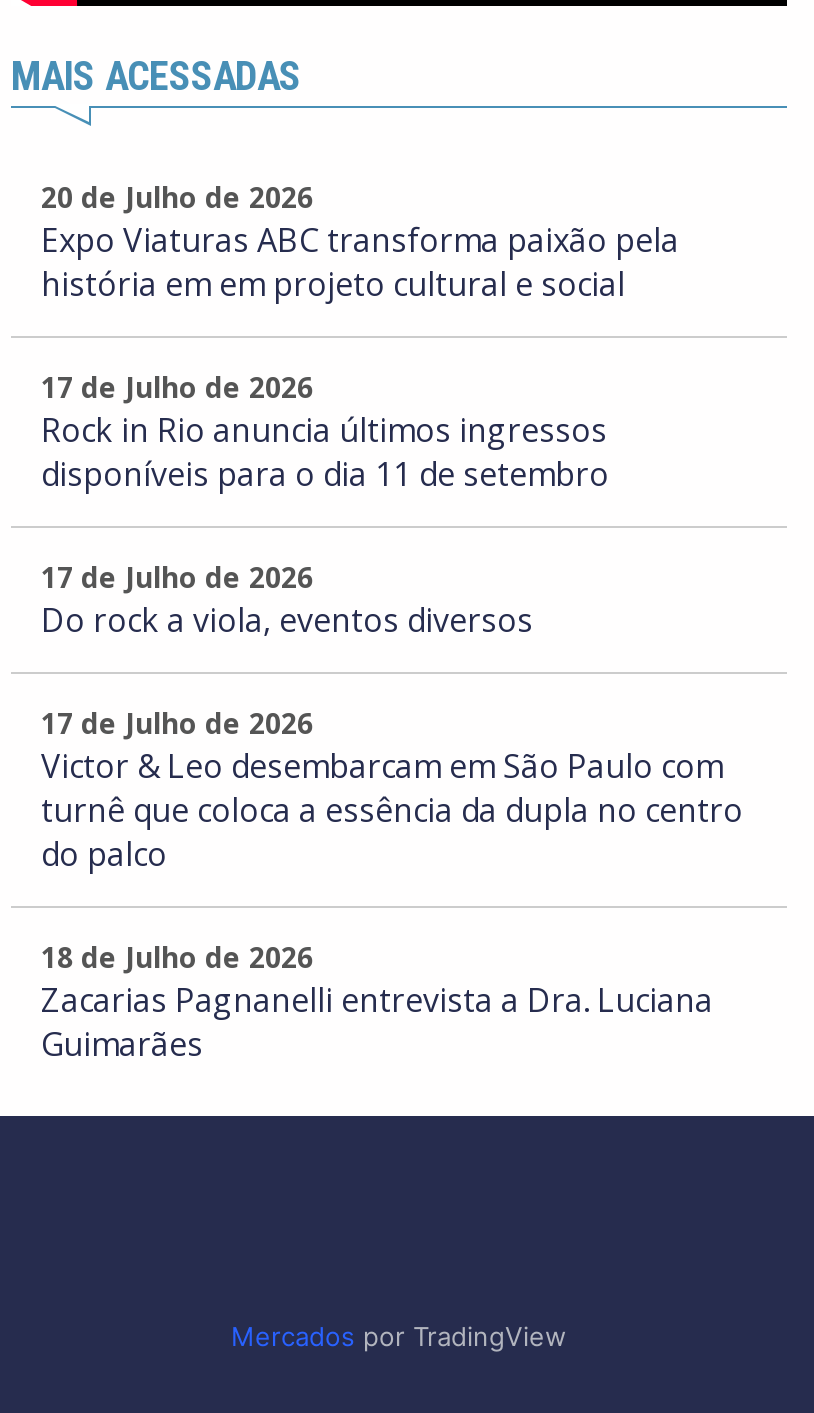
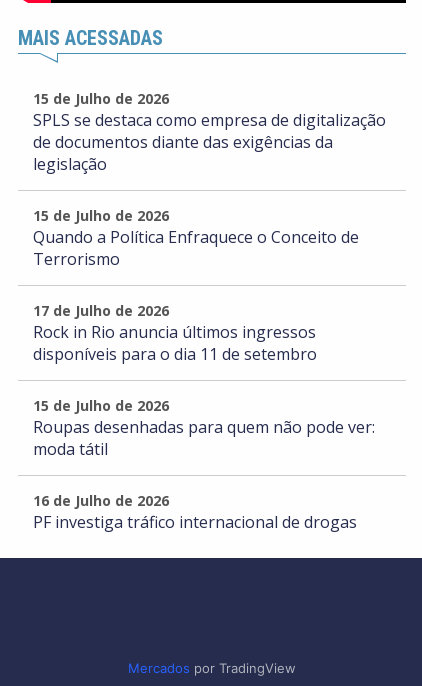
[41,178,679,306] 20 de Julho de 2026 | Expo Viaturas ABC transforma paixão pela | história em em projeto cultural e social -> [33,89,386,270] 15 de Julho de 2026 | SPLS se destaca como empresa de digitalização | de documentos diante das exigências da | legislação | 15 de Julho de 2026 | Quando a Política Enfraquece o Conceito de | Terrorismo
moved [41,368,609,496] -> [33,301,317,365]: 17 de Julho de 2026 | Rock in Rio anuncia últimos ingressos | disponíveis para o dia 11 de setembro
[41,558,743,1066] 17 de Julho de 2026 | Do rock a viola, eventos diversos | 17 de Julho de 2026 | Victor & Leo desembarcam em São Paulo com | turnê que coloca a essência da dupla no centro | do palco | 18 de Julho de 2026 | Zacarias Pagnanelli entrevista a Dra. Luciana | Guimarães -> [33,396,375,533] 15 de Julho de 2026 | Roupas desenhadas para quem não pode ver: | moda tátil | 16 de Julho de 2026 | PF investiga tráfico internacional de drogas

